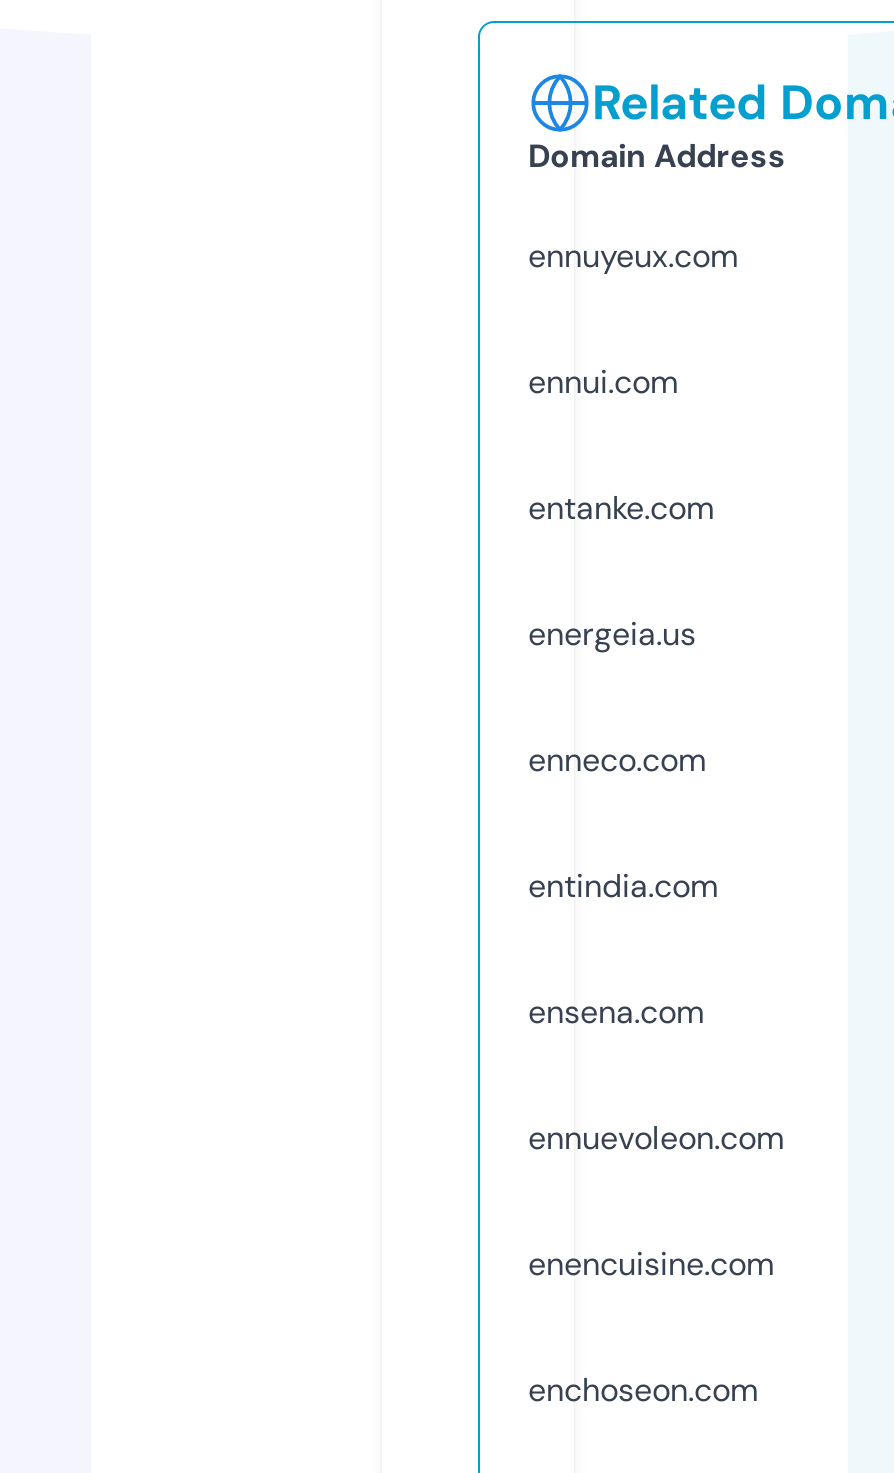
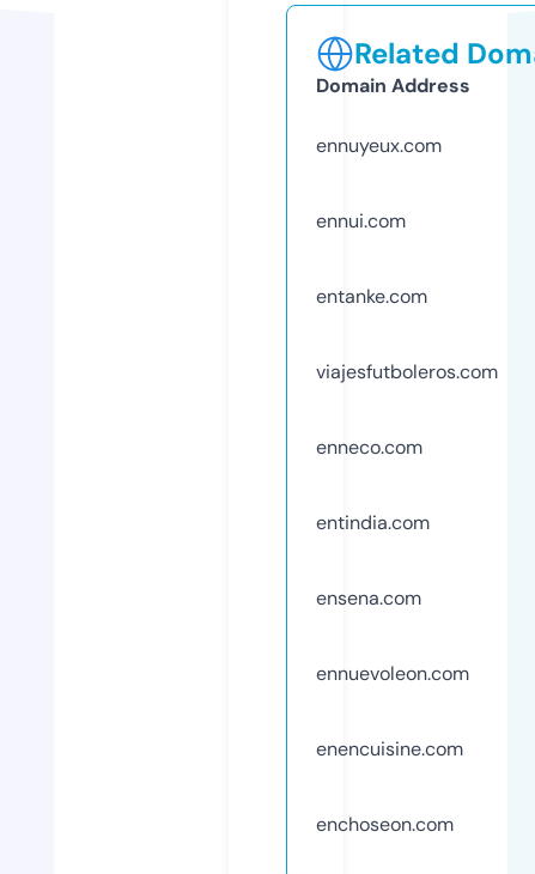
[528,613,696,655] energeia.us -> [316,359,498,384] viajesfutboleros.com

